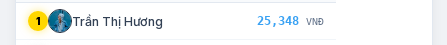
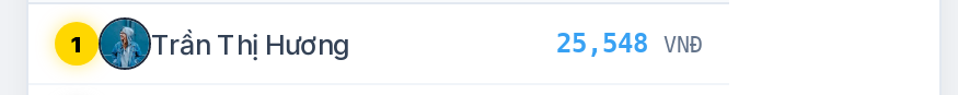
[257,13,324,27] 25,348 VNĐ -> [556,27,703,58] 25,548 VNĐ

